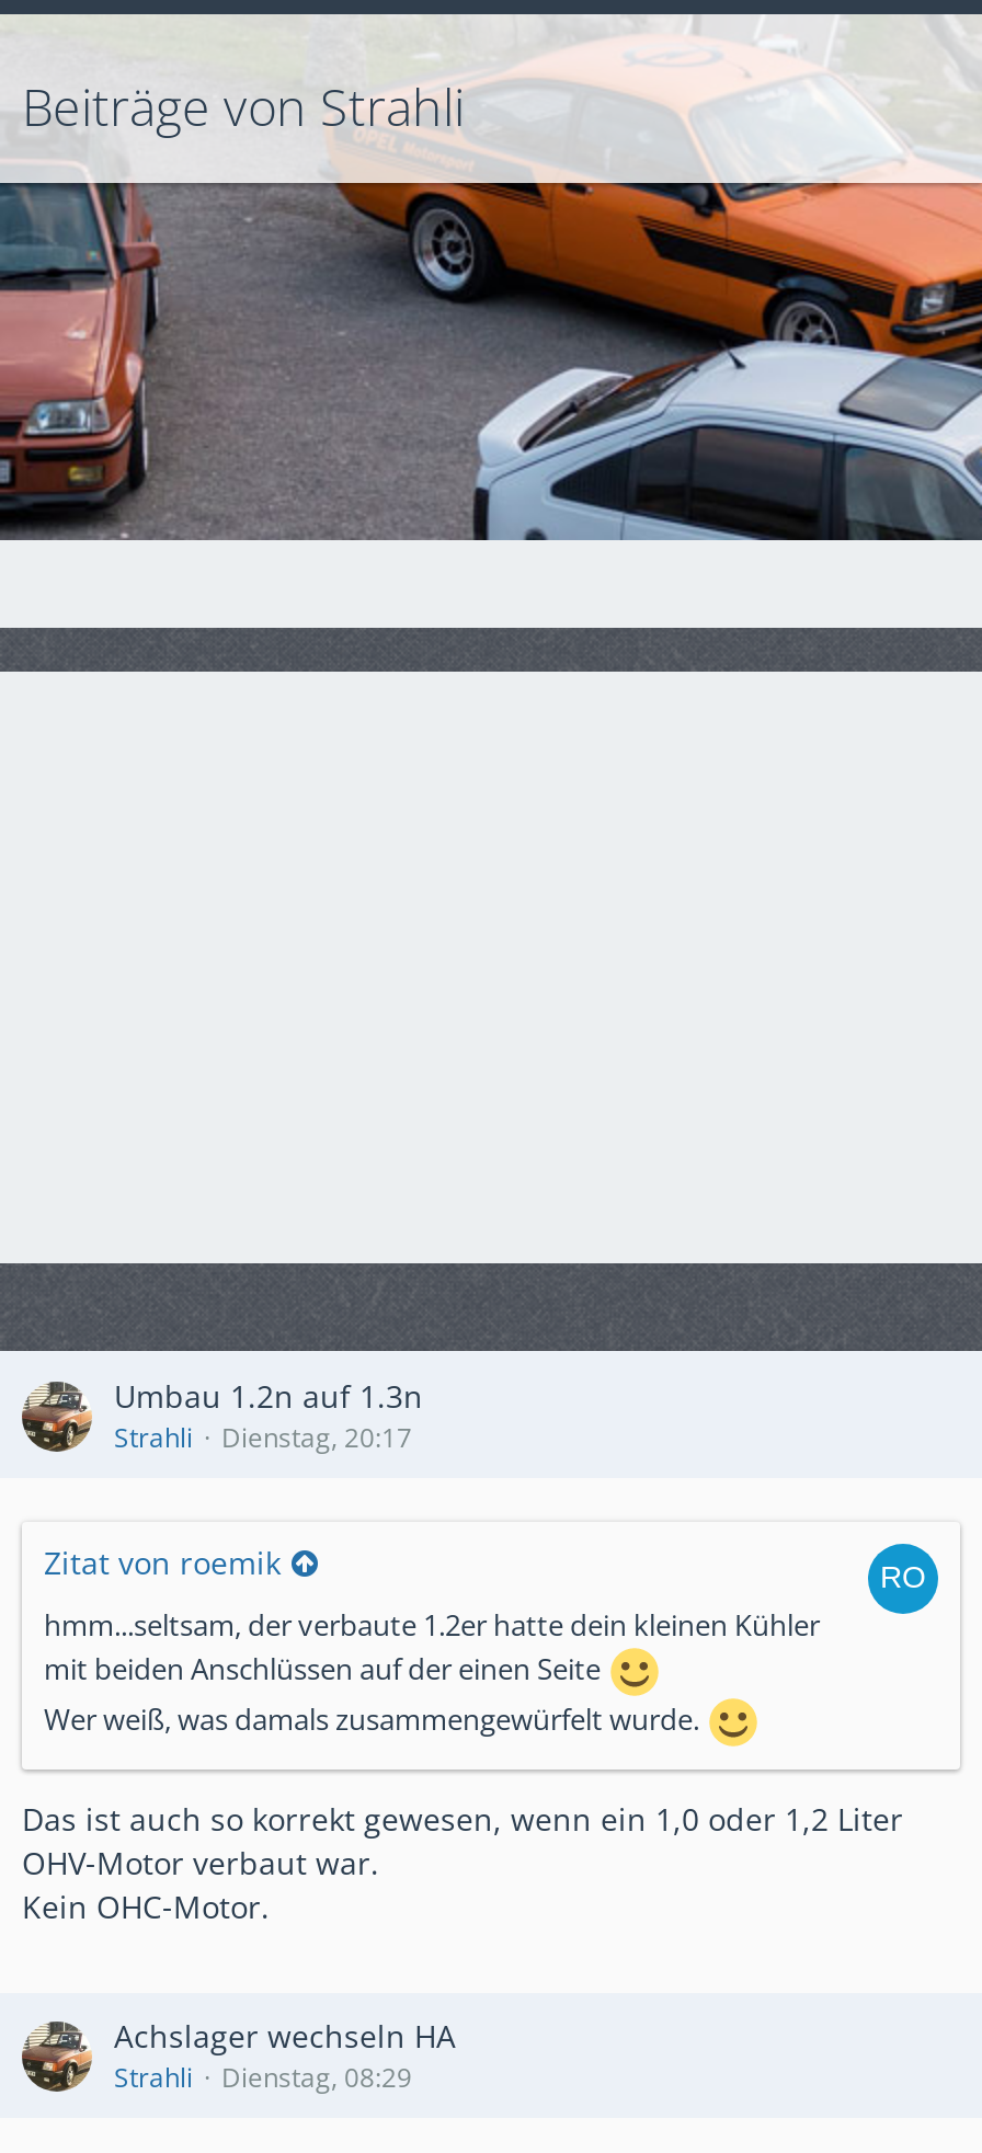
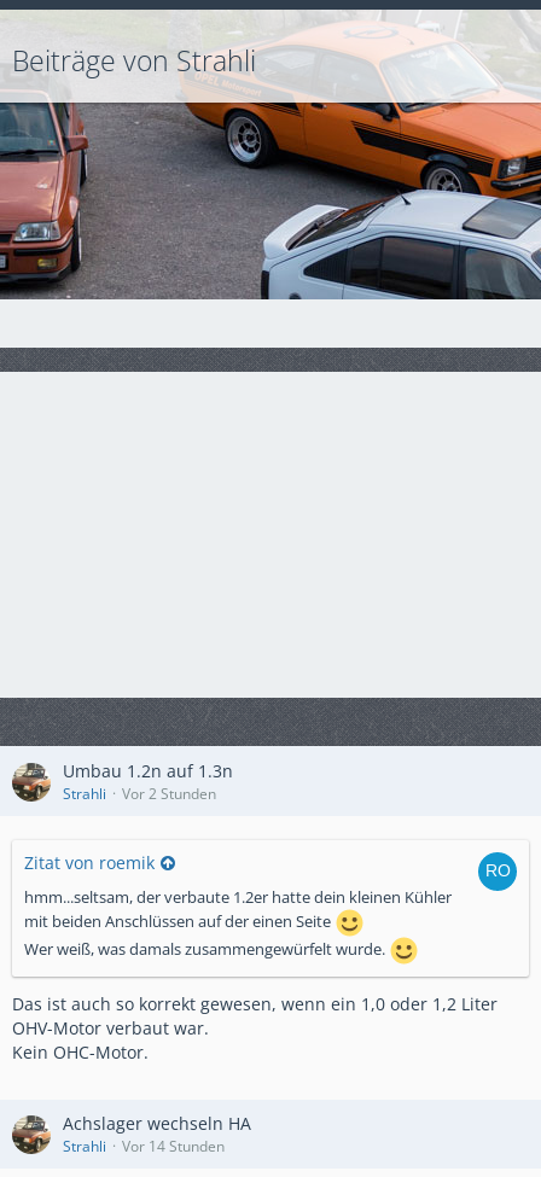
[114,1419,412,1456] Strahli Dienstag, 20:17 -> [63,783,216,804] Strahli Vor 2 Stunden
[114,2059,412,2096] Strahli Dienstag, 08:29 -> [63,1136,225,1156] Strahli Vor 14 Stunden

